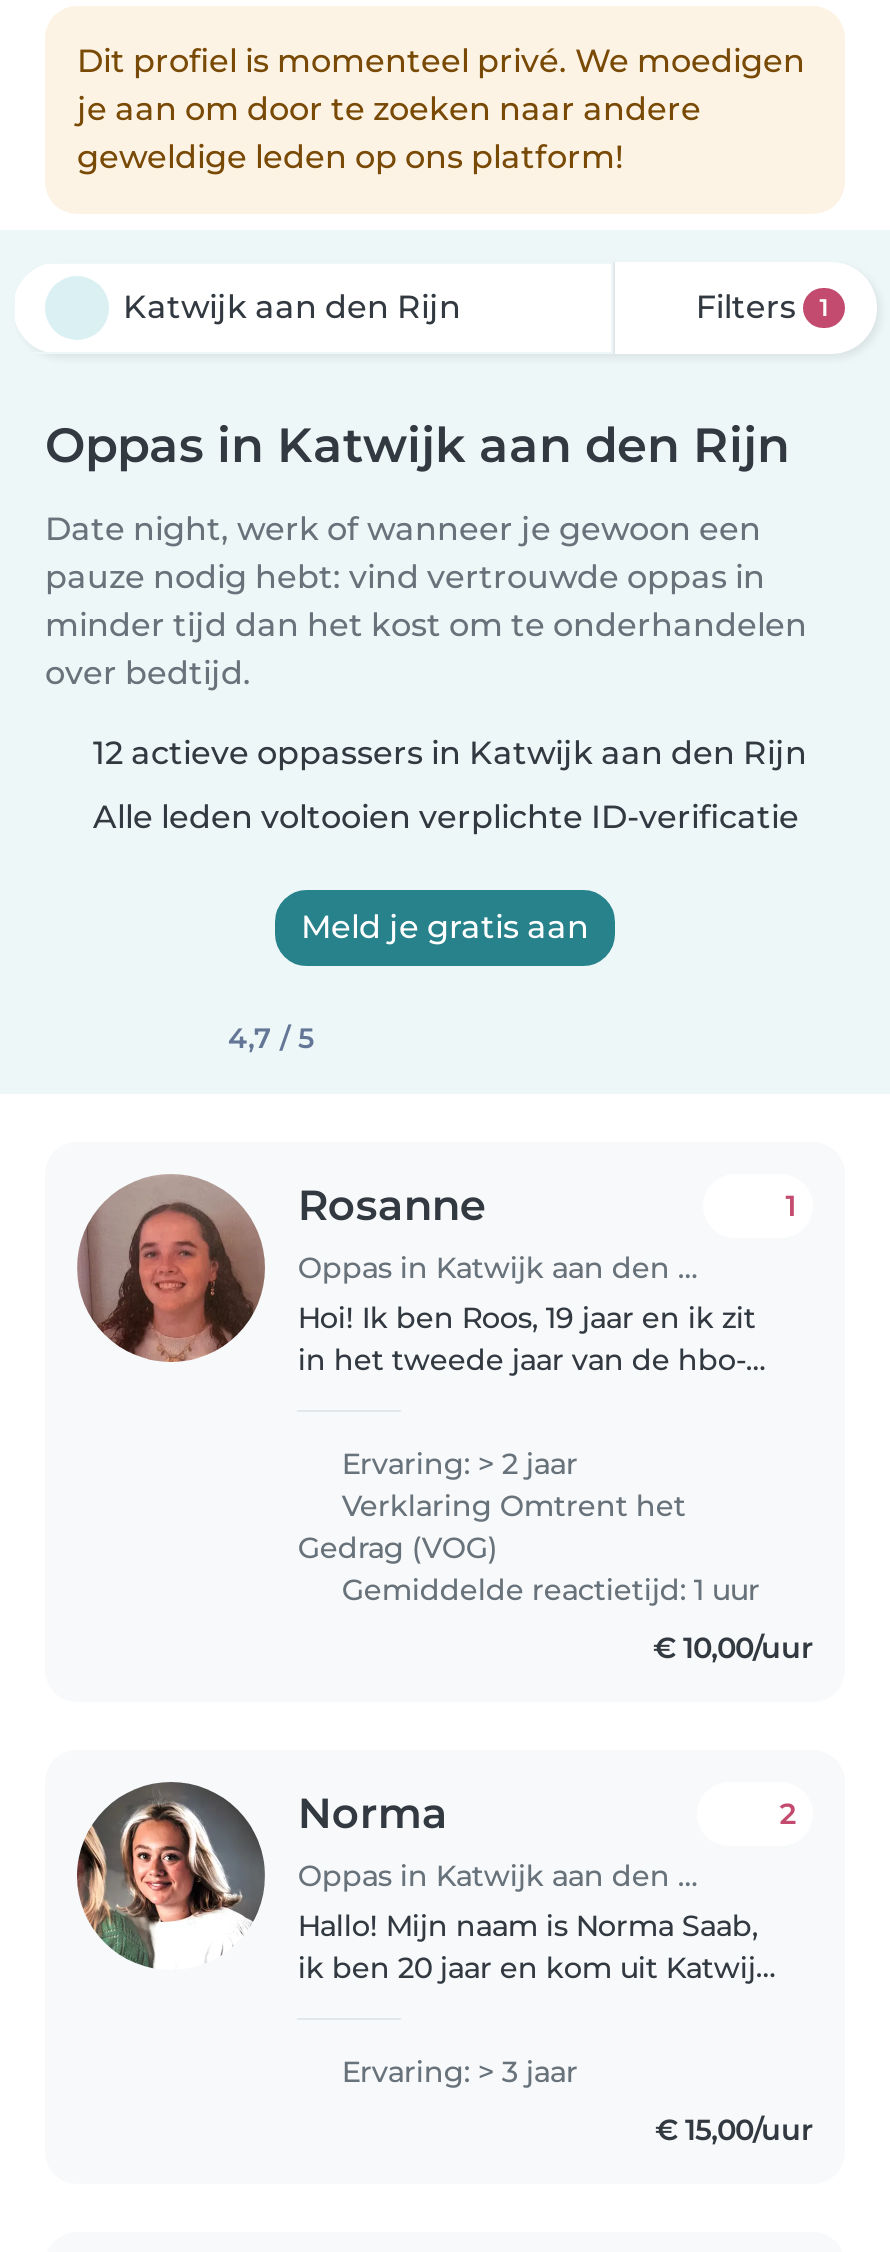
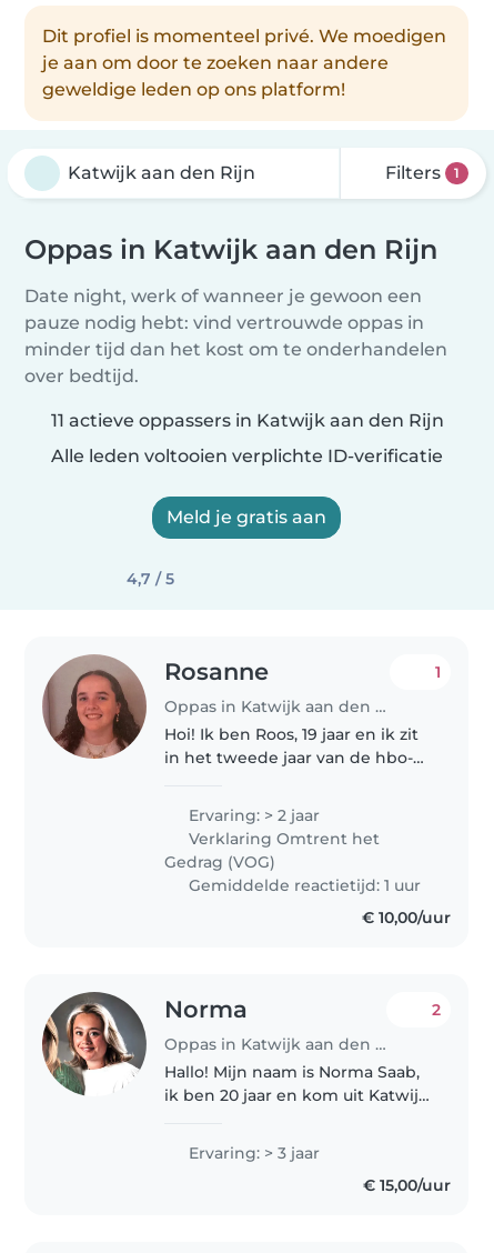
[93,734,807,772] 12 actieve oppassers in Katwijk aan den Rijn -> [51,410,444,431] 11 actieve oppassers in Katwijk aan den Rijn

